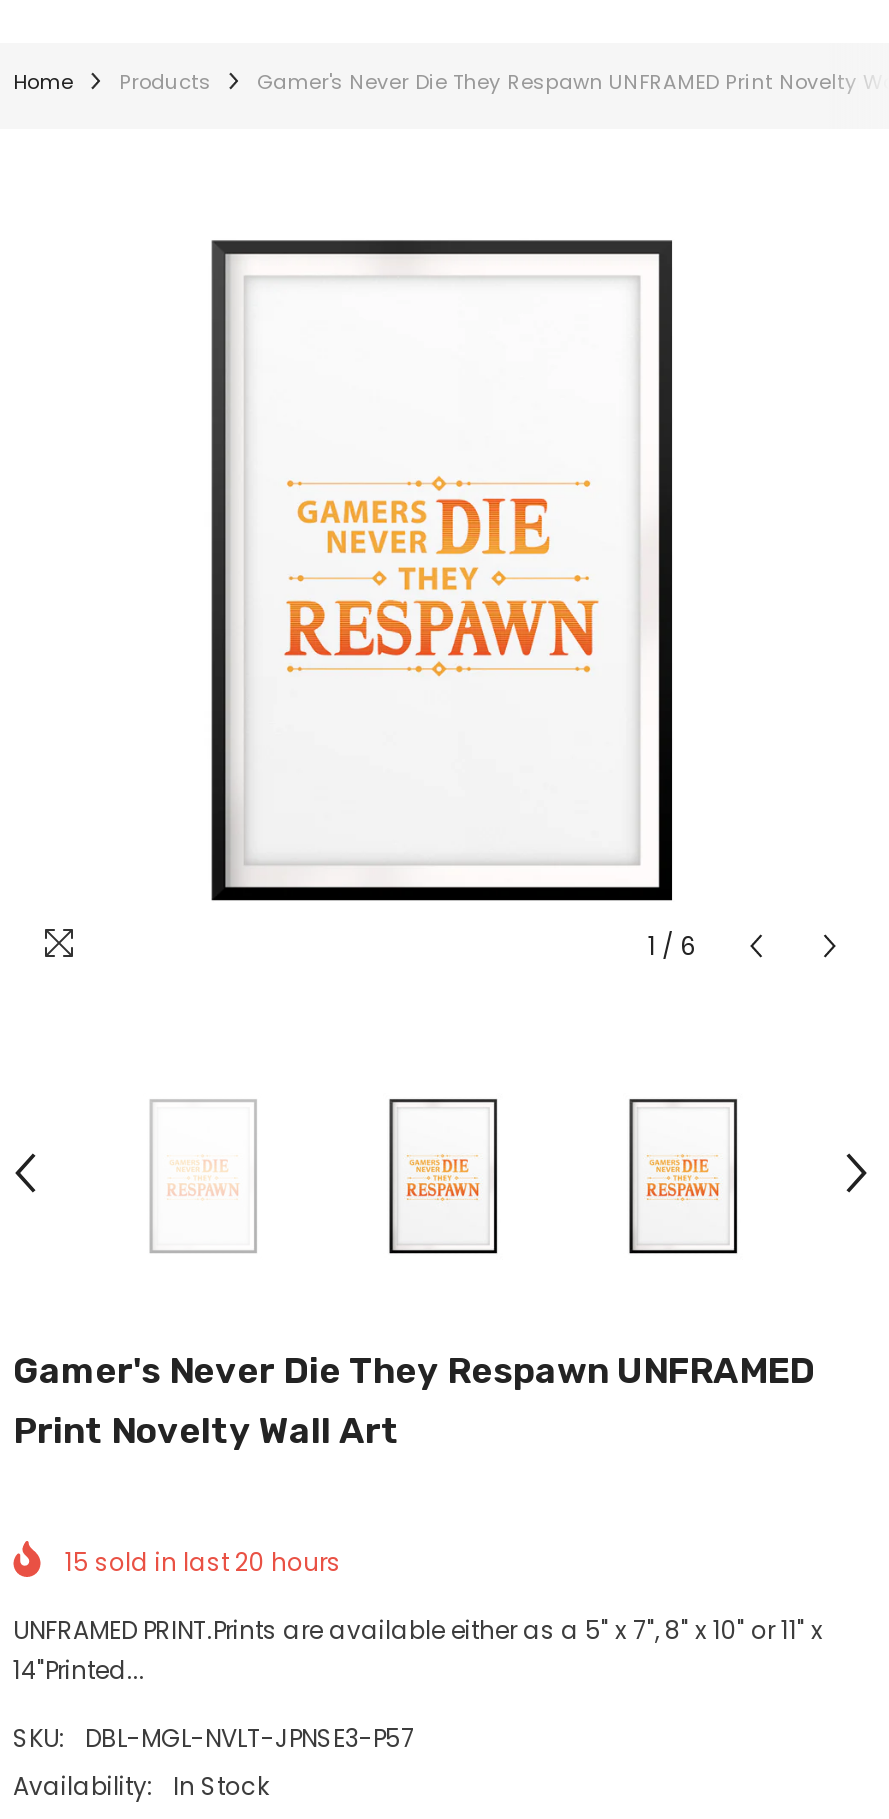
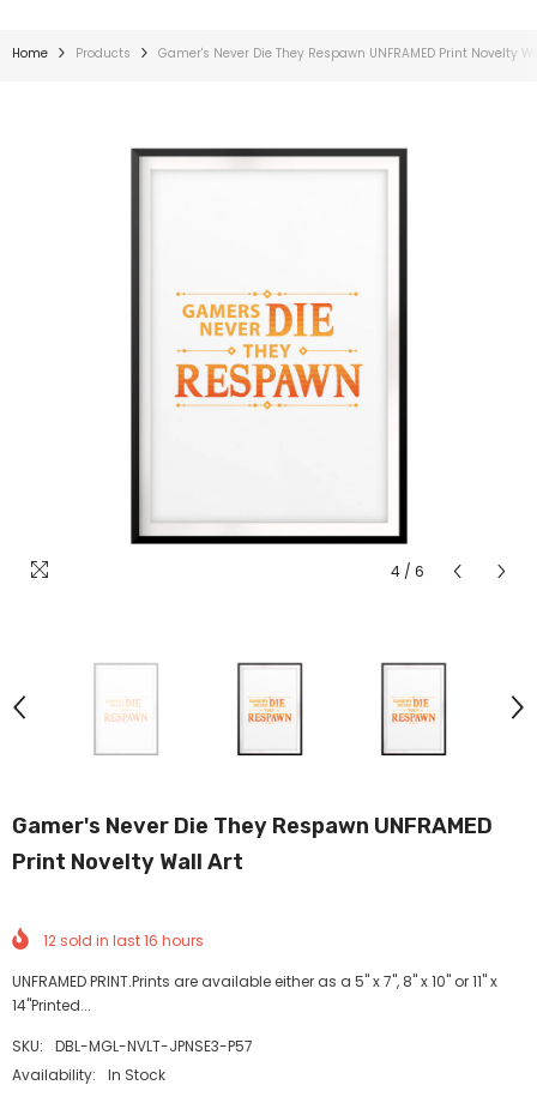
[648,930,696,964] 1 / 6 -> [390,561,424,582] 4 / 6
[65,1545,341,1579] 15 sold in last 20 hours -> [43,930,204,951] 12 sold in last 16 hours

